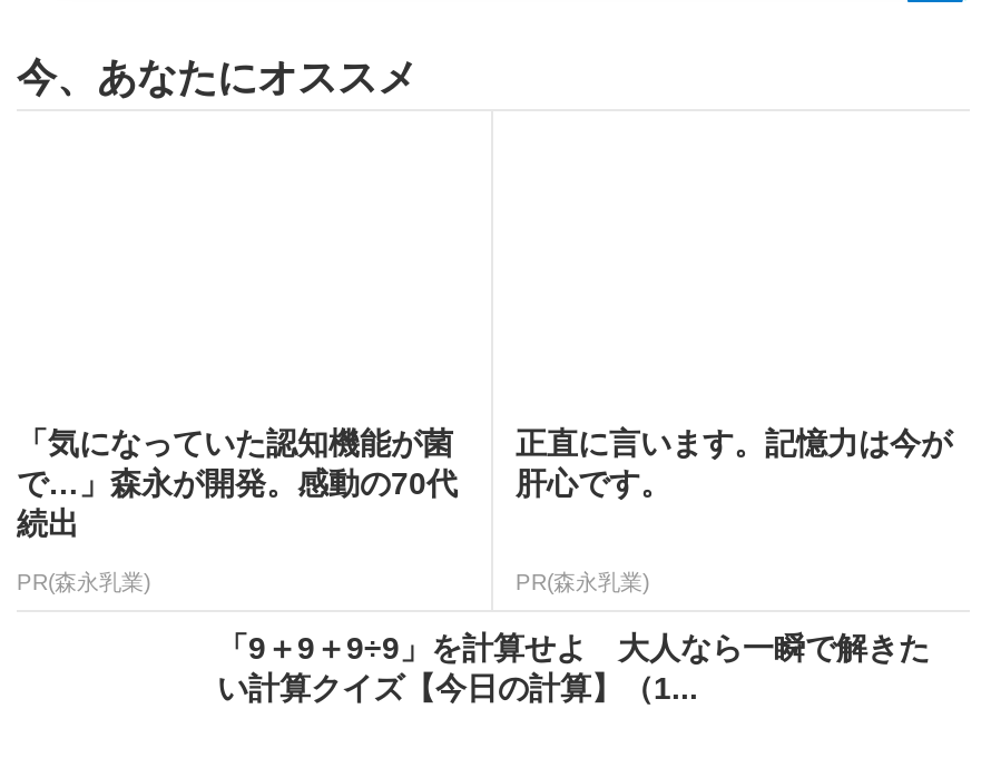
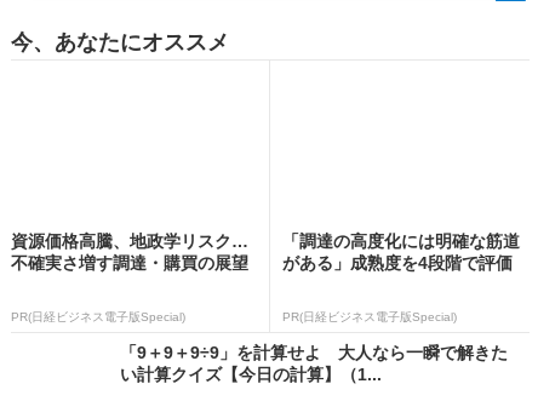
[17,425,458,541] 「気になっていた認知機能が菌 | で…」森永が開発。感動の70代 | 続出 -> [11,231,248,272] 資源価格高騰、地政学リスク… | 不確実さ増す調達・購買の展望
[516,425,952,501] 正直に言います。記憶力は今が | 肝心です。 -> [282,231,520,272] 「調達の高度化には明確な筋道 | がある」成熟度を4段階で評価
[17,570,150,594] PR(森永乳業) -> [11,310,185,323] PR(日経ビジネス電子版Special)
[516,570,649,594] PR(森永乳業) -> [282,310,457,323] PR(日経ビジネス電子版Special)

